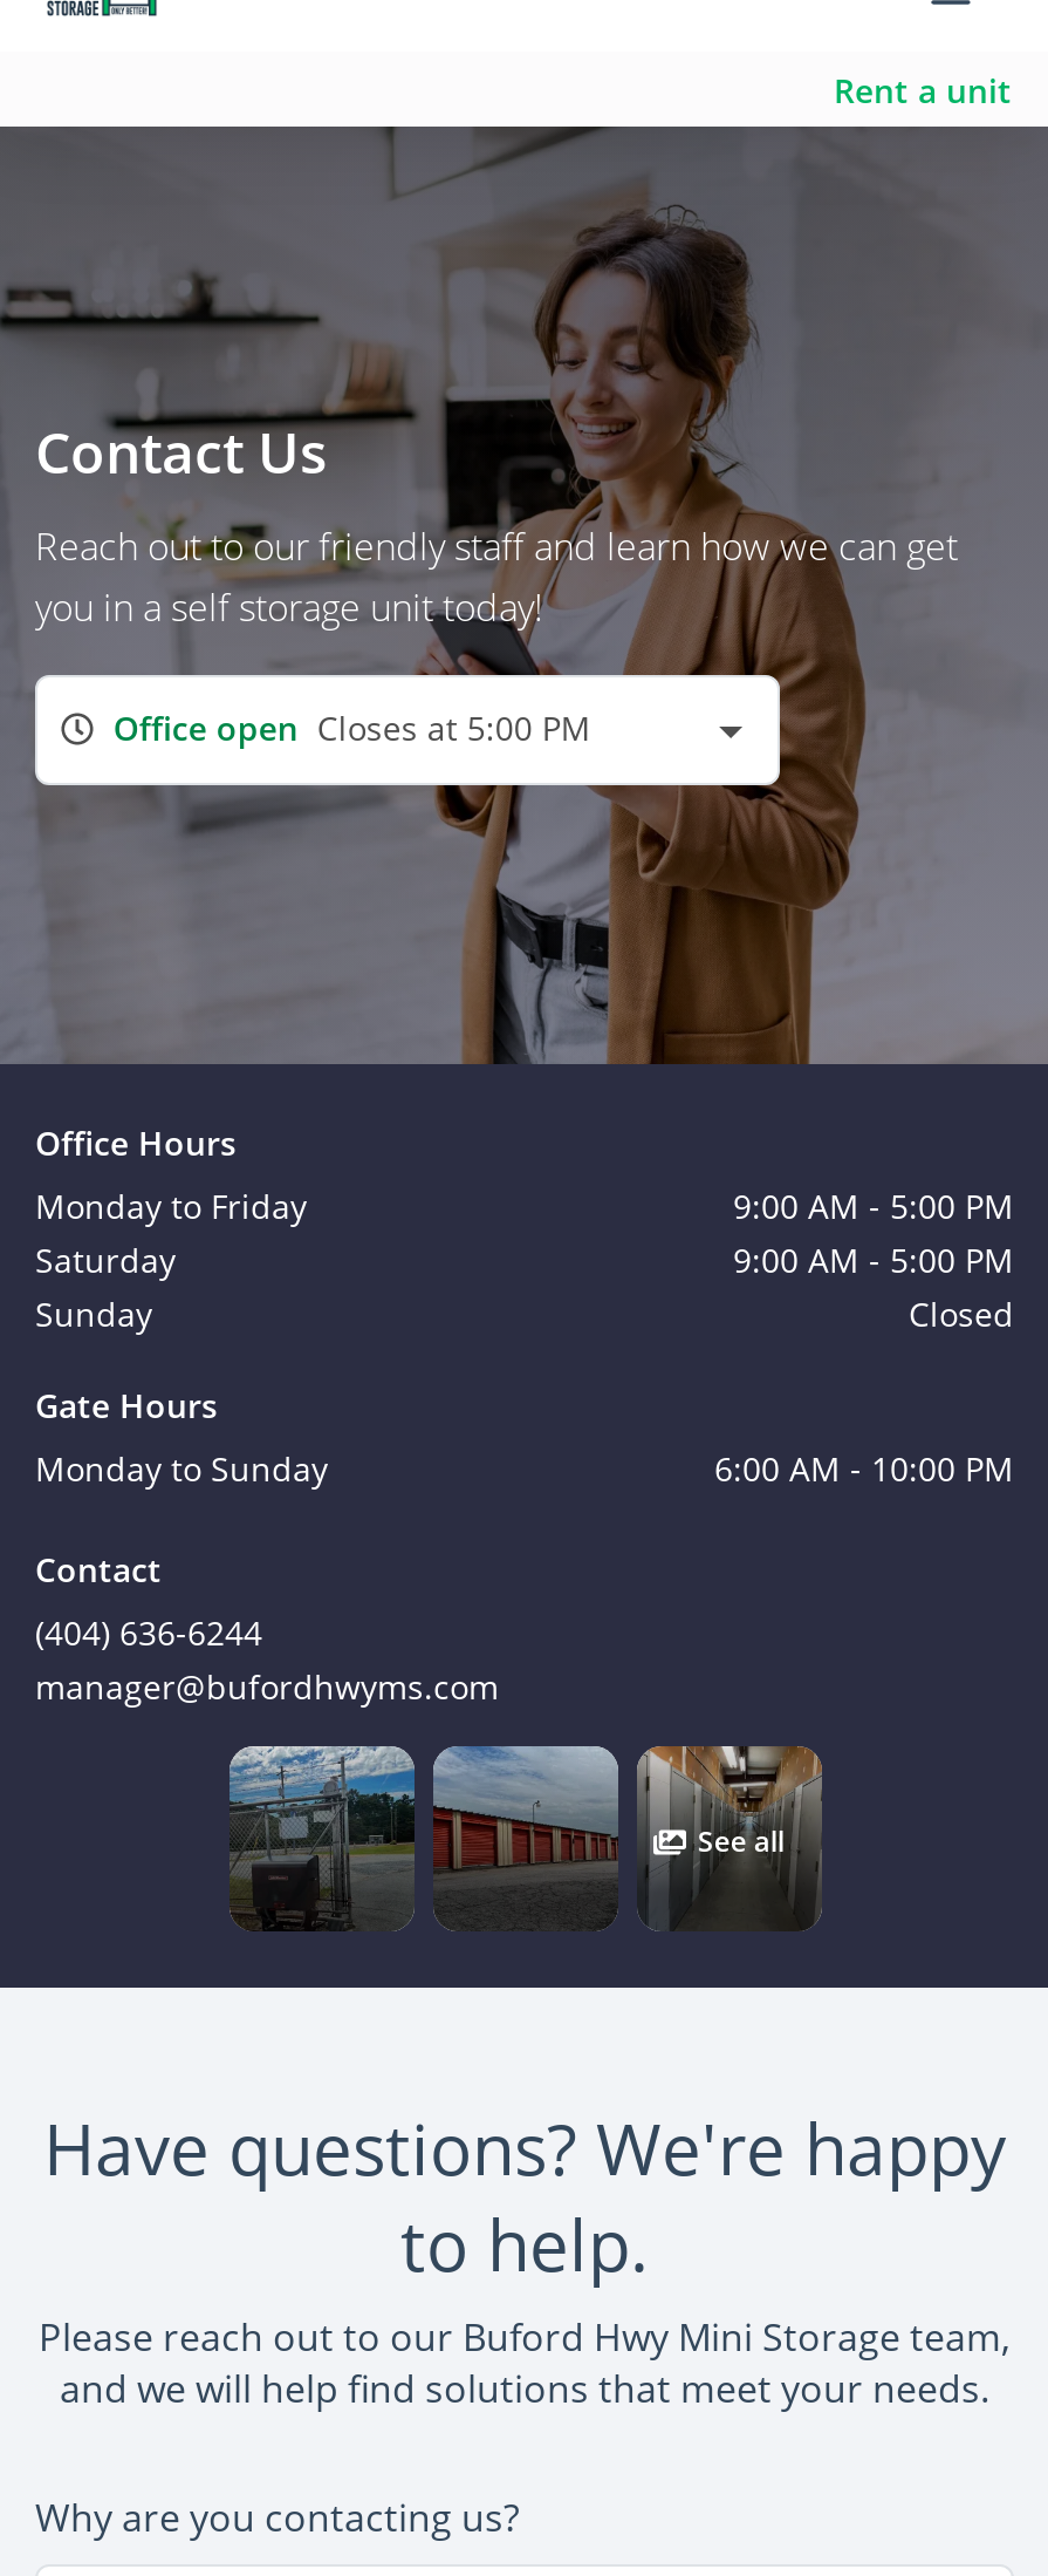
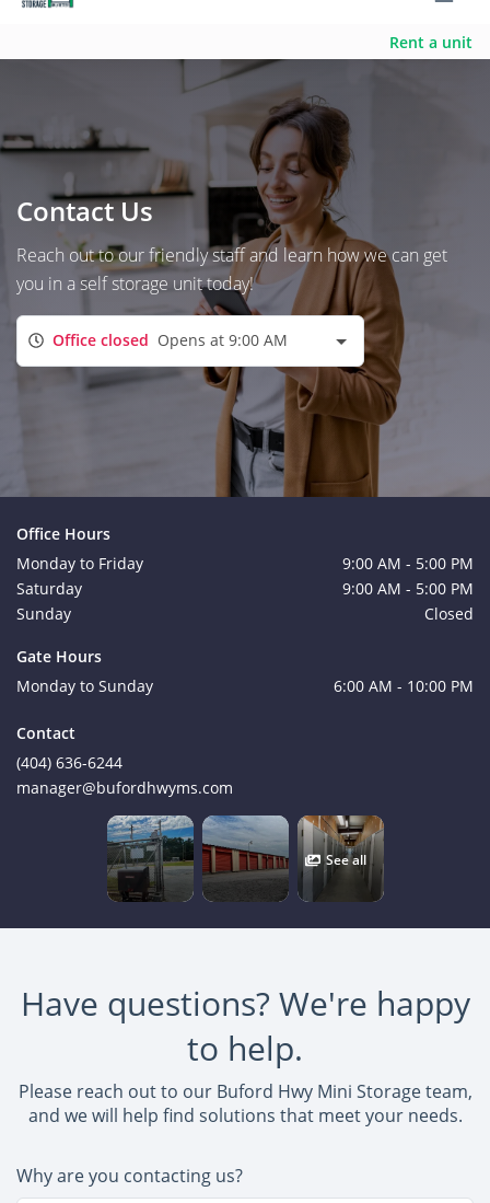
[113,706,591,750] Office open Closes at 5:00 PM -> [53,329,288,350] Office closed Opens at 9:00 AM

